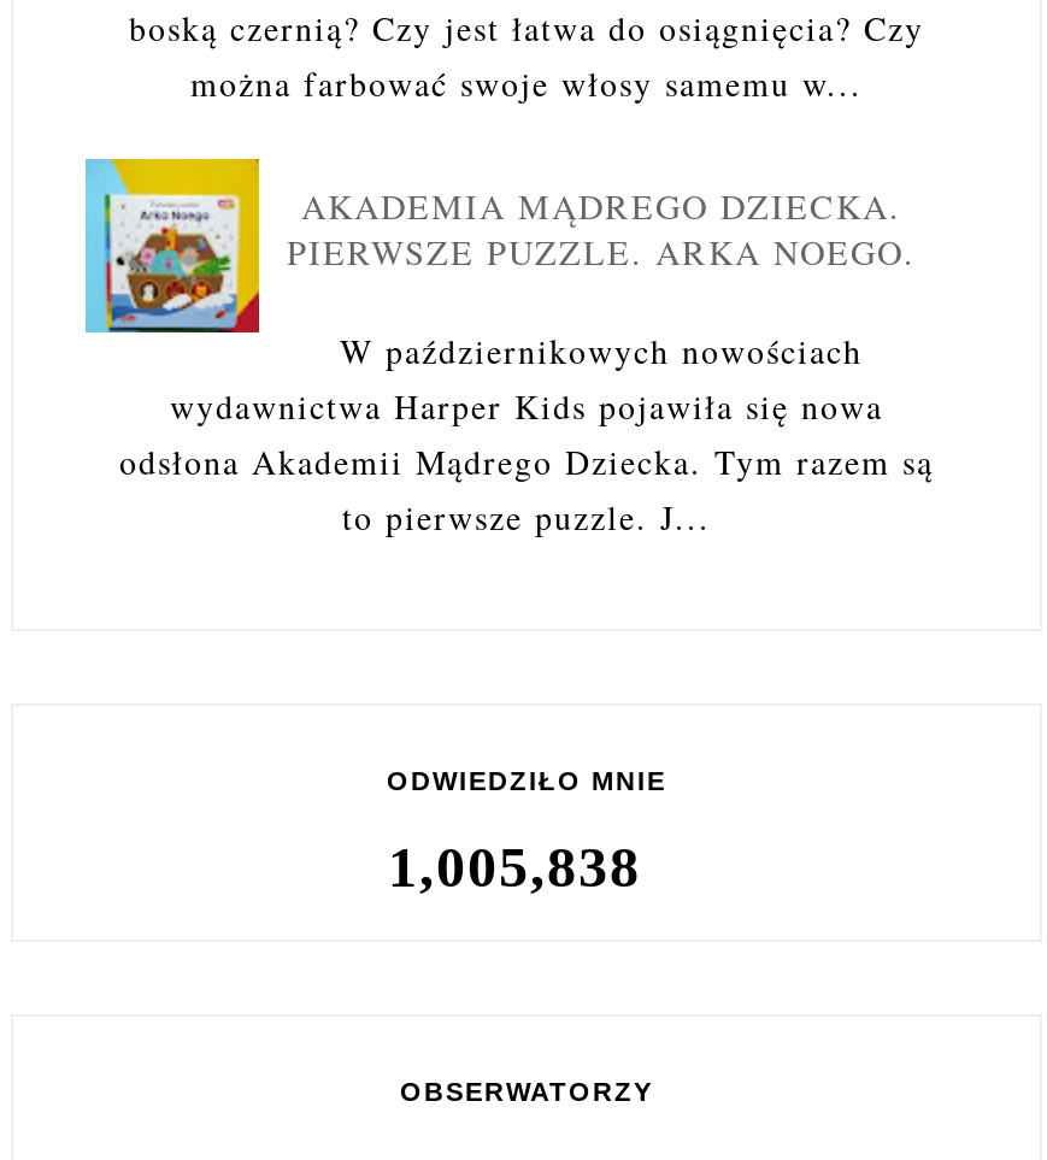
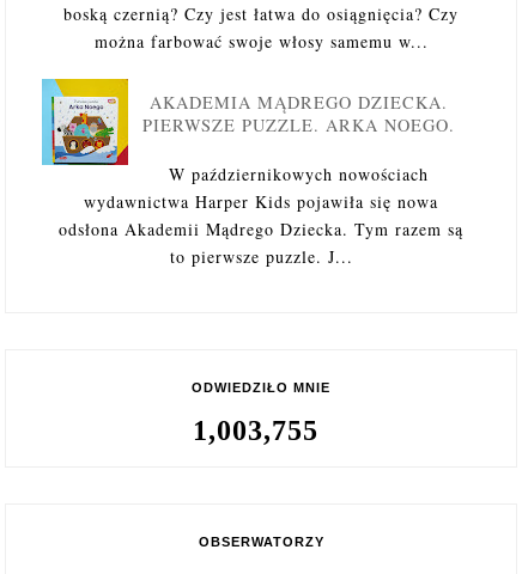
[388,836,641,899] 1,005,838 -> [192,415,318,446] 1,003,755

